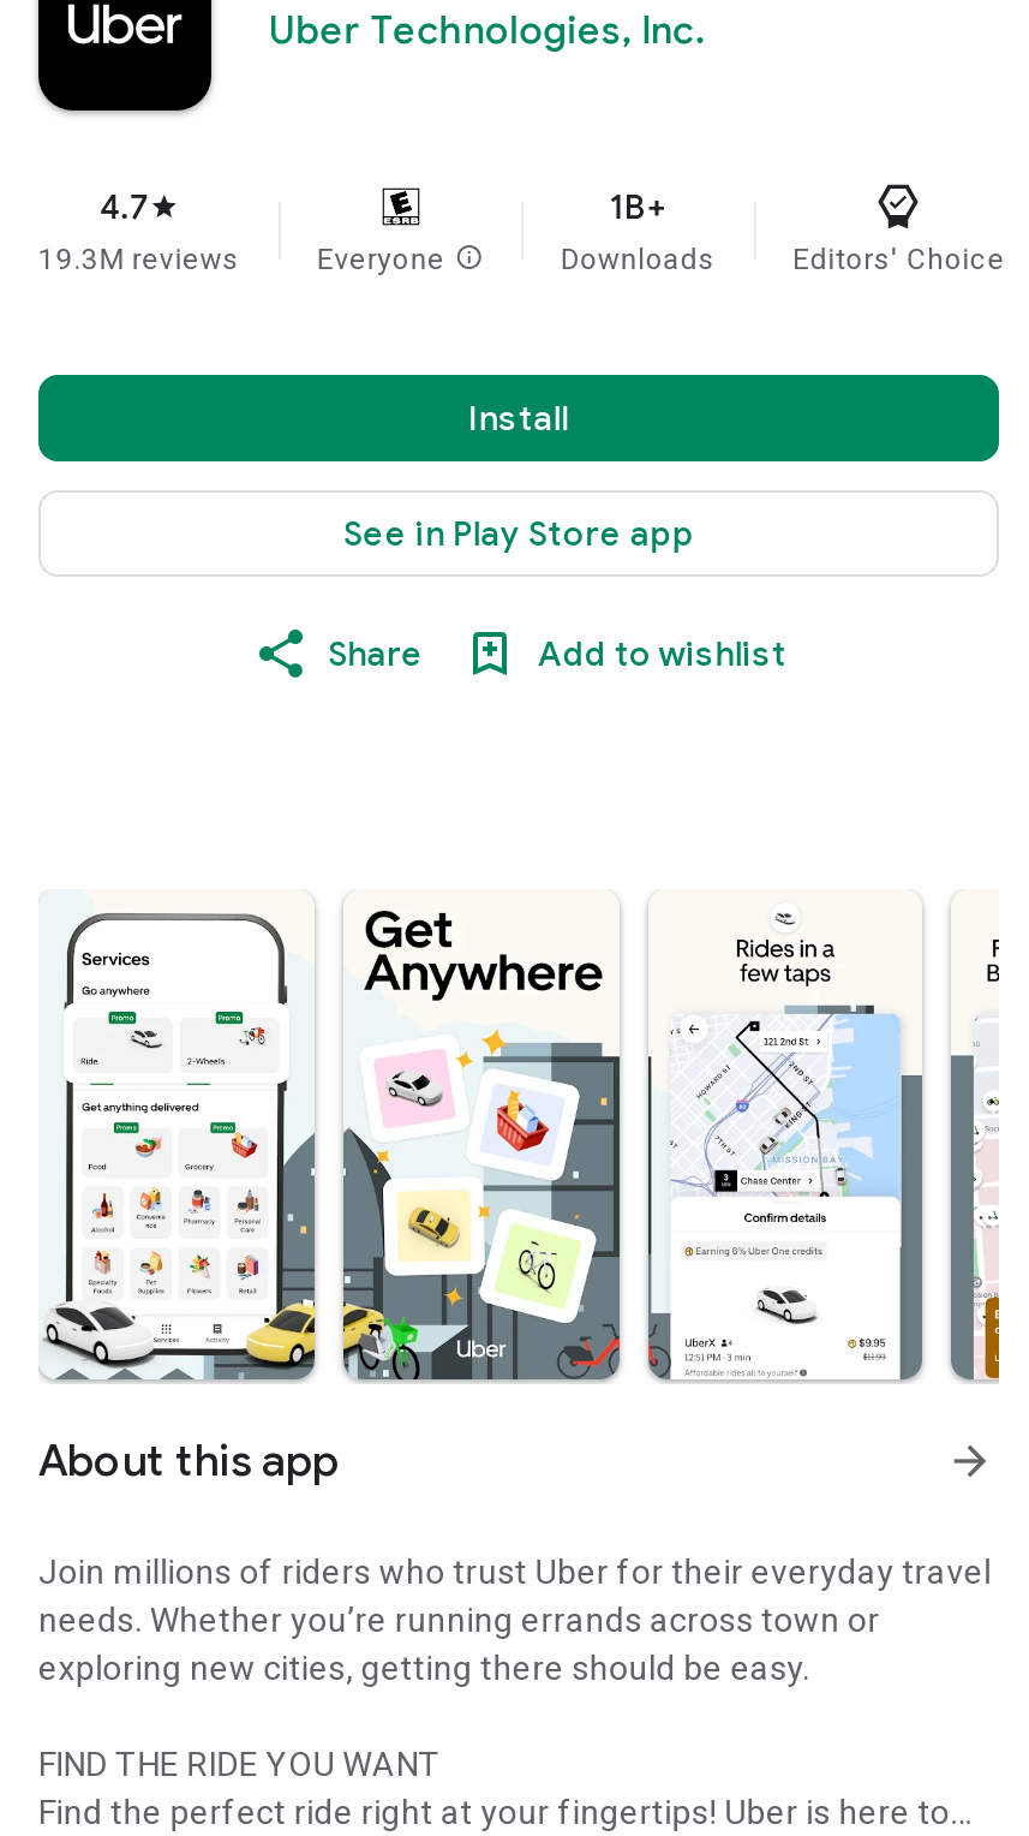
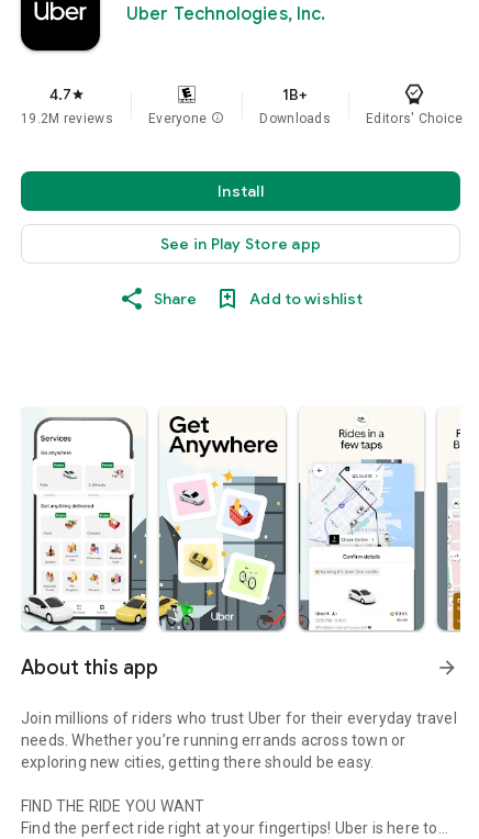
[38,243,240,276] 19.3M reviews -> [21,111,113,126] 19.2M reviews

